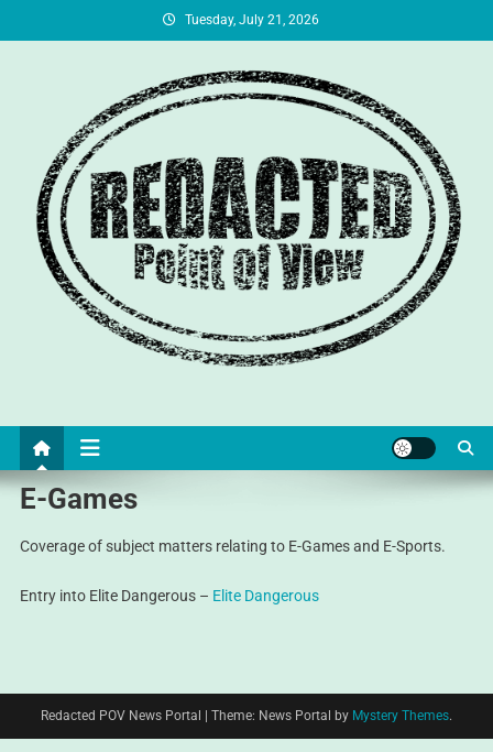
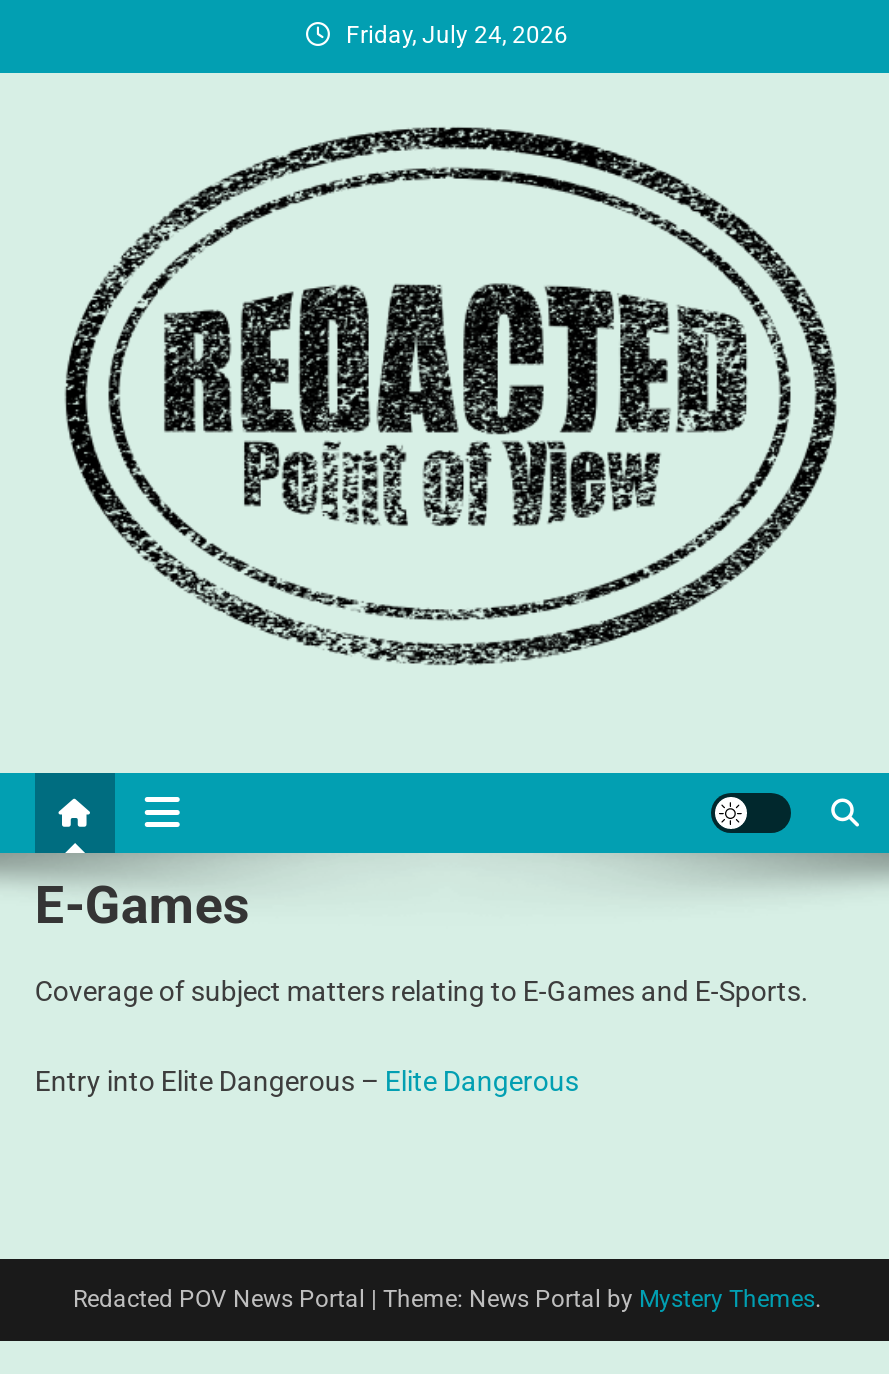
[185,12,319,28] Tuesday, July 21, 2026 -> [346,21,568,49] Friday, July 24, 2026

